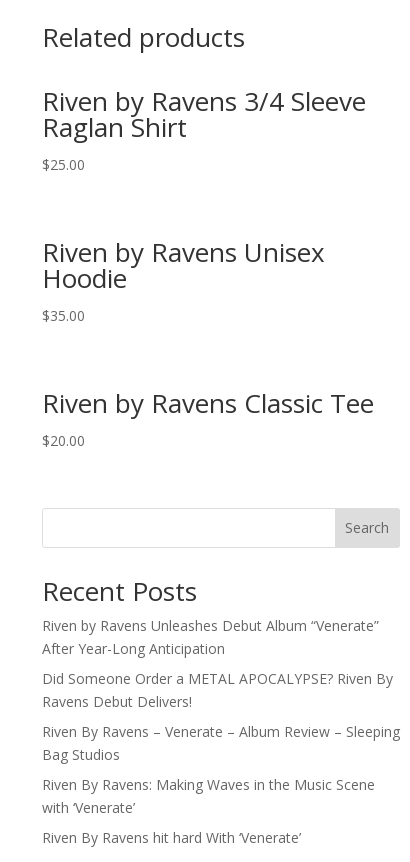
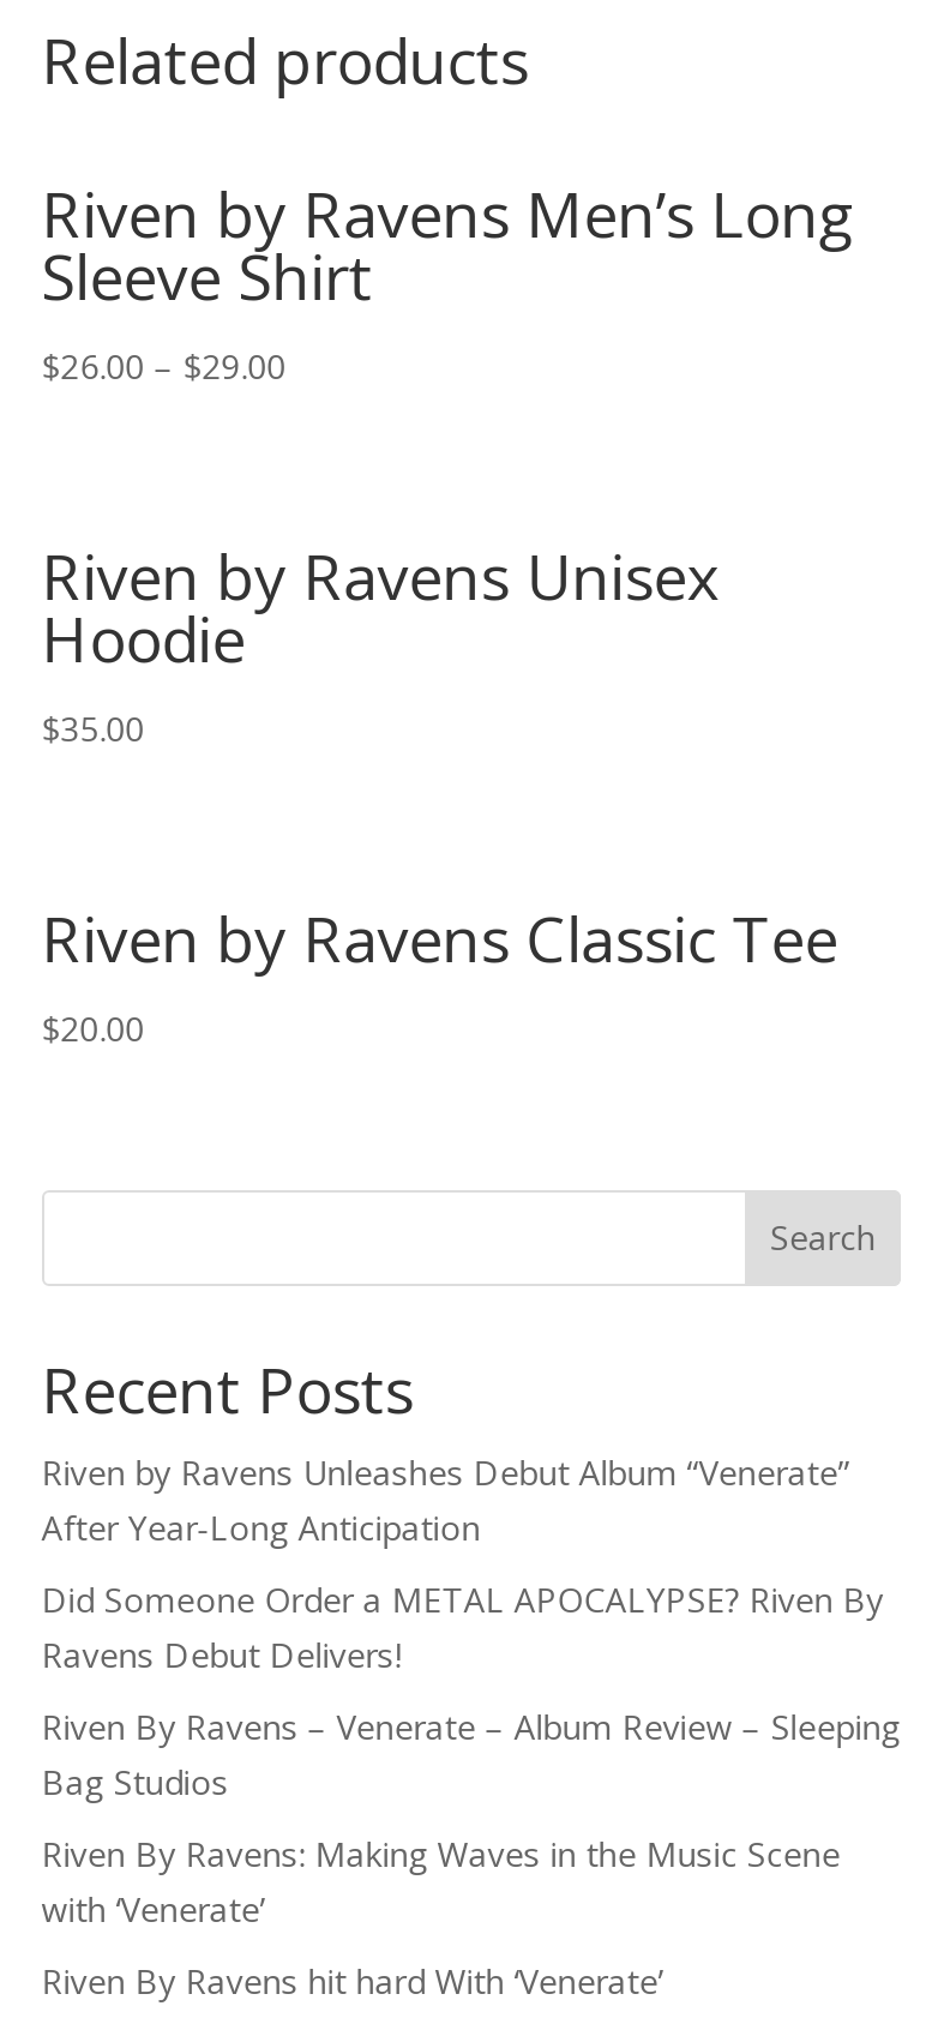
[42,83,366,174] Riven by Ravens 3/4 Sleeve | Raglan Shirt | $25.00 -> [42,170,855,389] Riven by Ravens Men’s Long | Sleeve Shirt | $26.00 – $29.00

